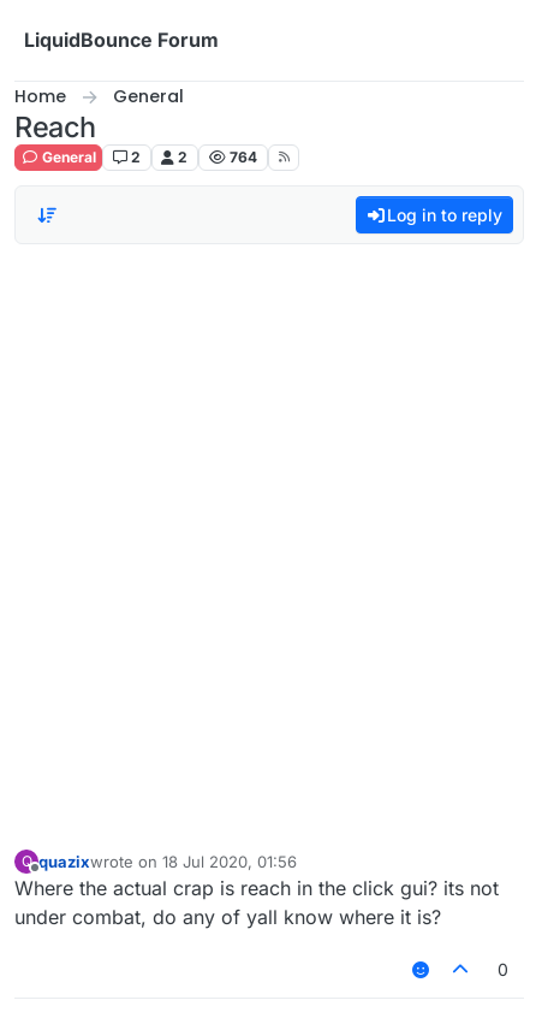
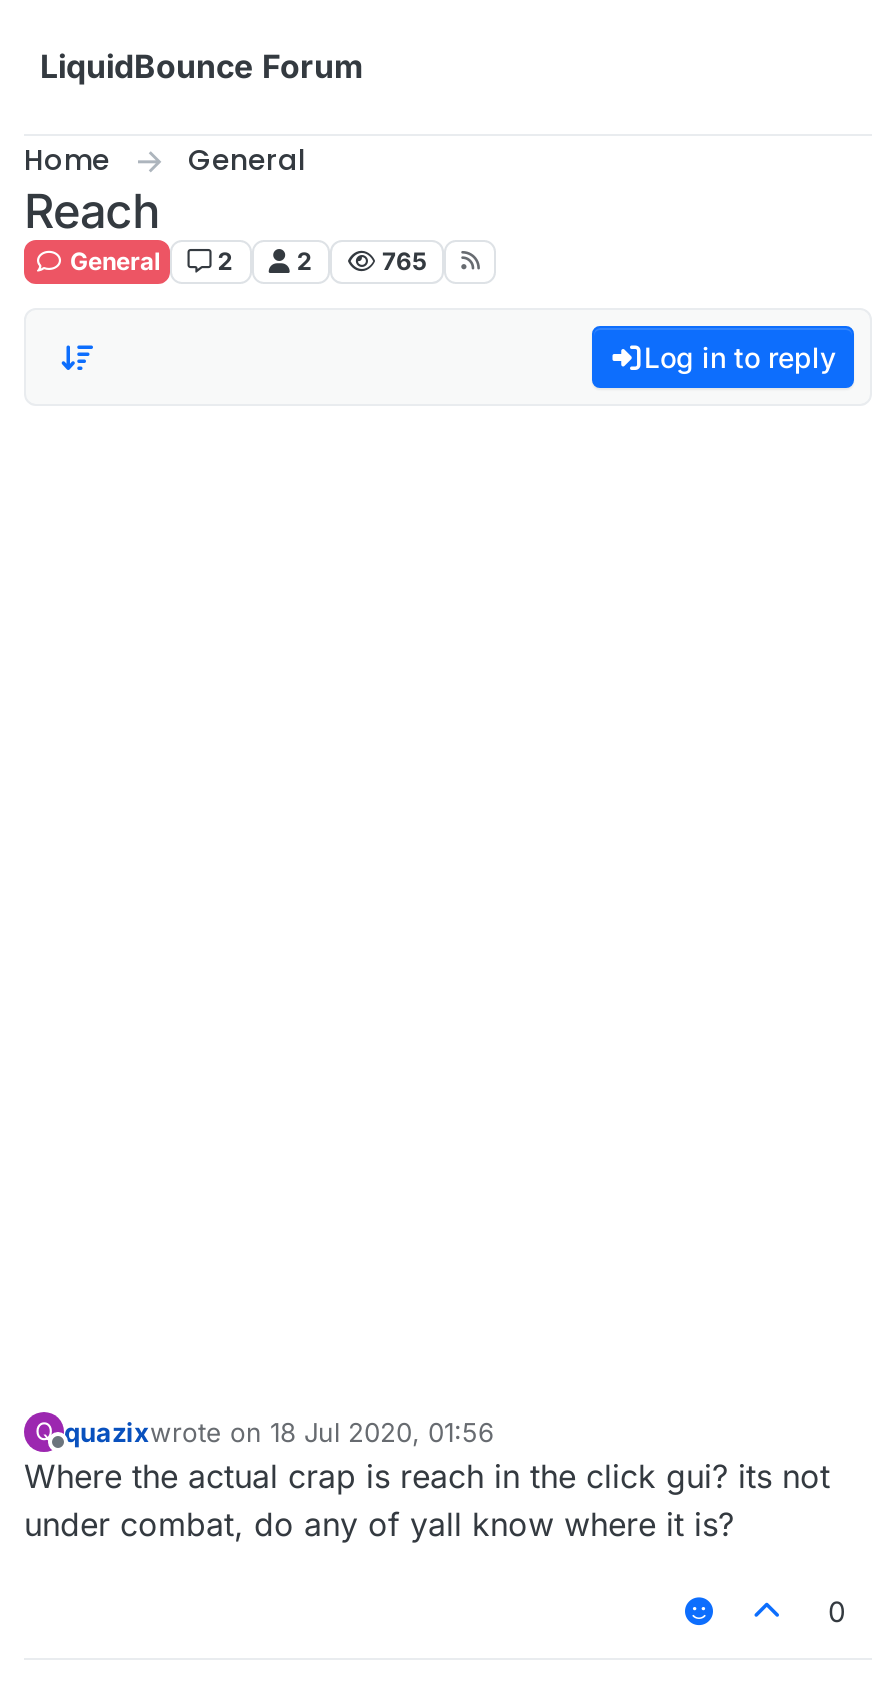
[230,148,257,166] 764 -> [382,246,426,276] 765

